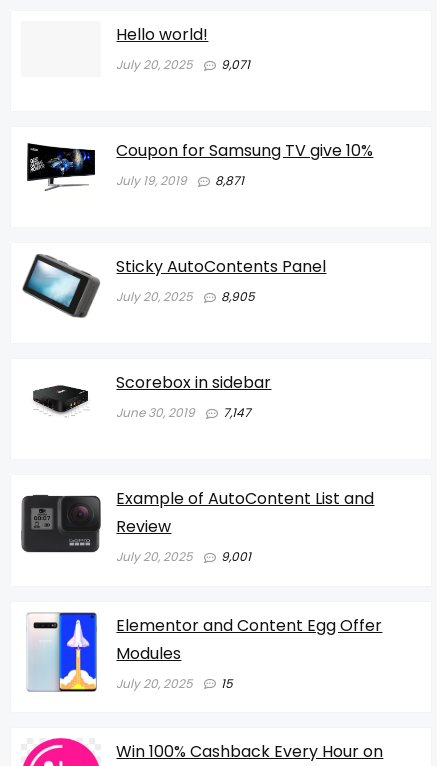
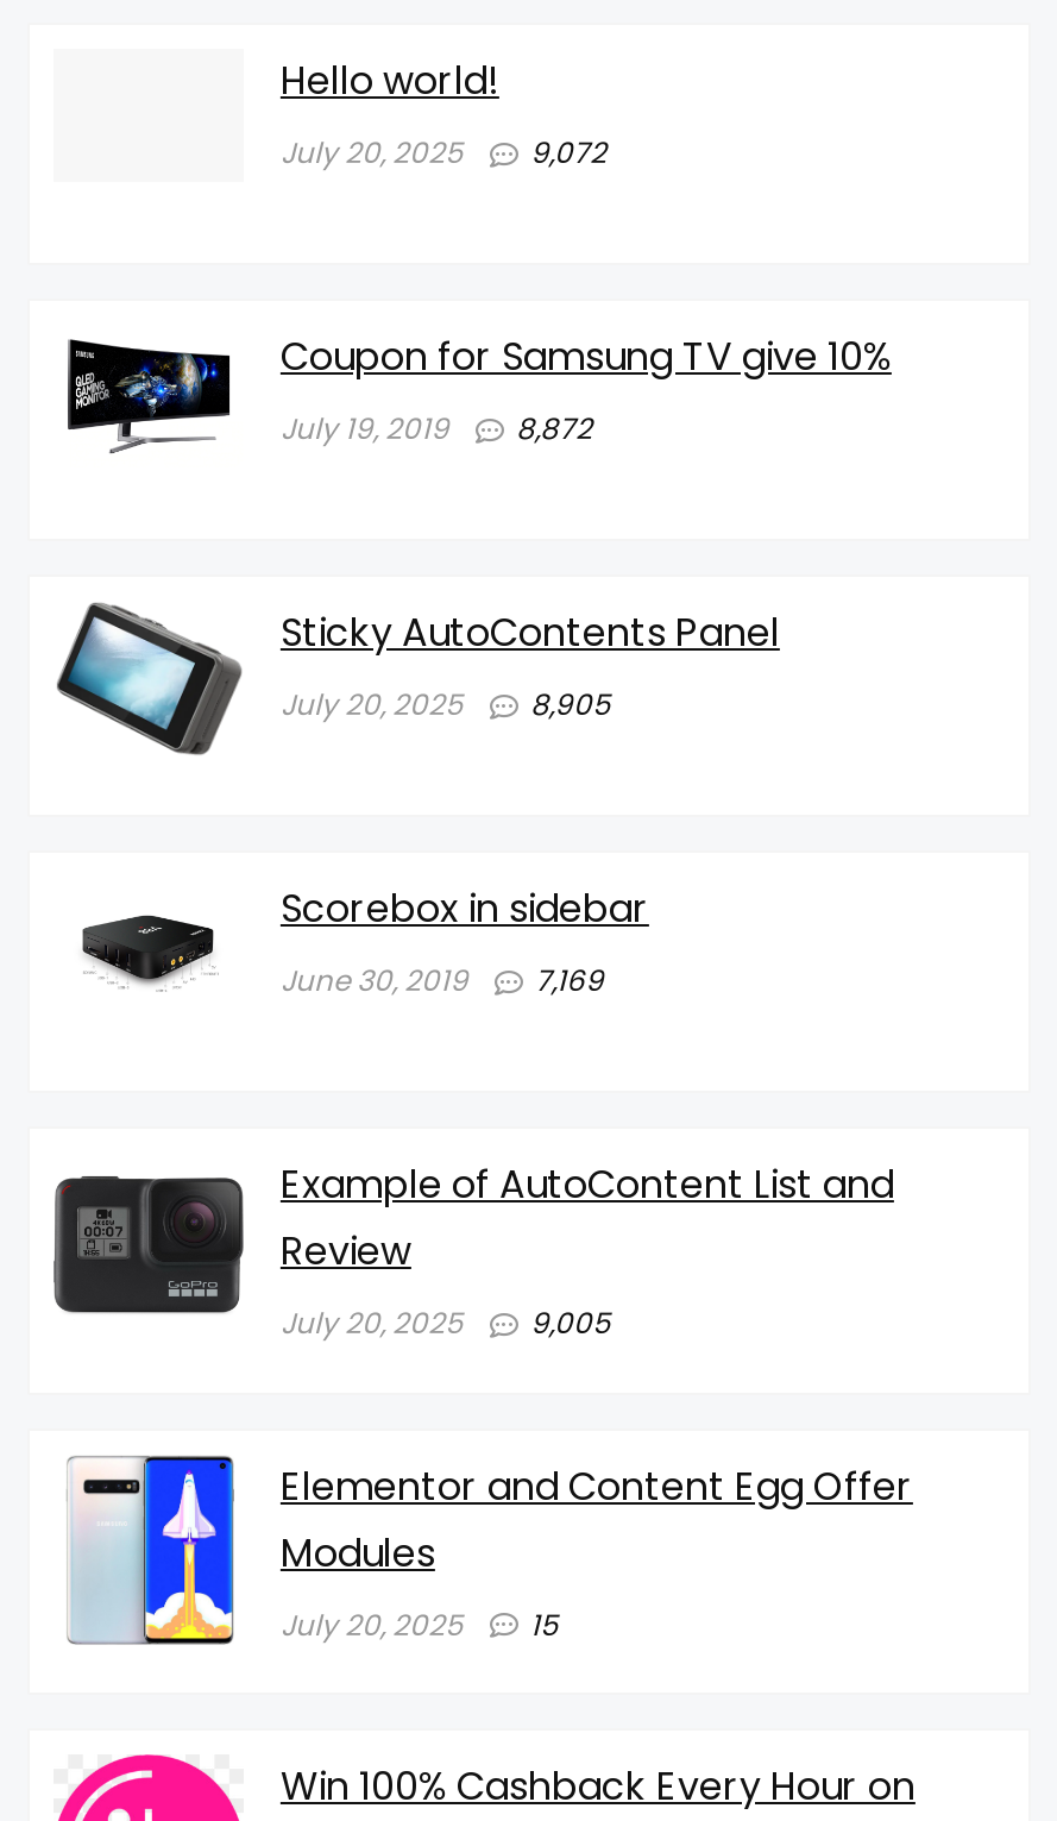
[116,56,250,73] July 20, 2025 9,071 -> [280,132,606,172] July 20, 2025 9,072
[116,172,244,189] July 19, 2019 8,871 -> [280,408,592,448] July 19, 2019 8,872
[116,404,251,421] June 30, 2019 7,147 -> [280,960,604,1000] June 30, 2019 7,169
[116,548,251,565] July 20, 2025 9,001 -> [280,1302,611,1343] July 20, 2025 9,005

